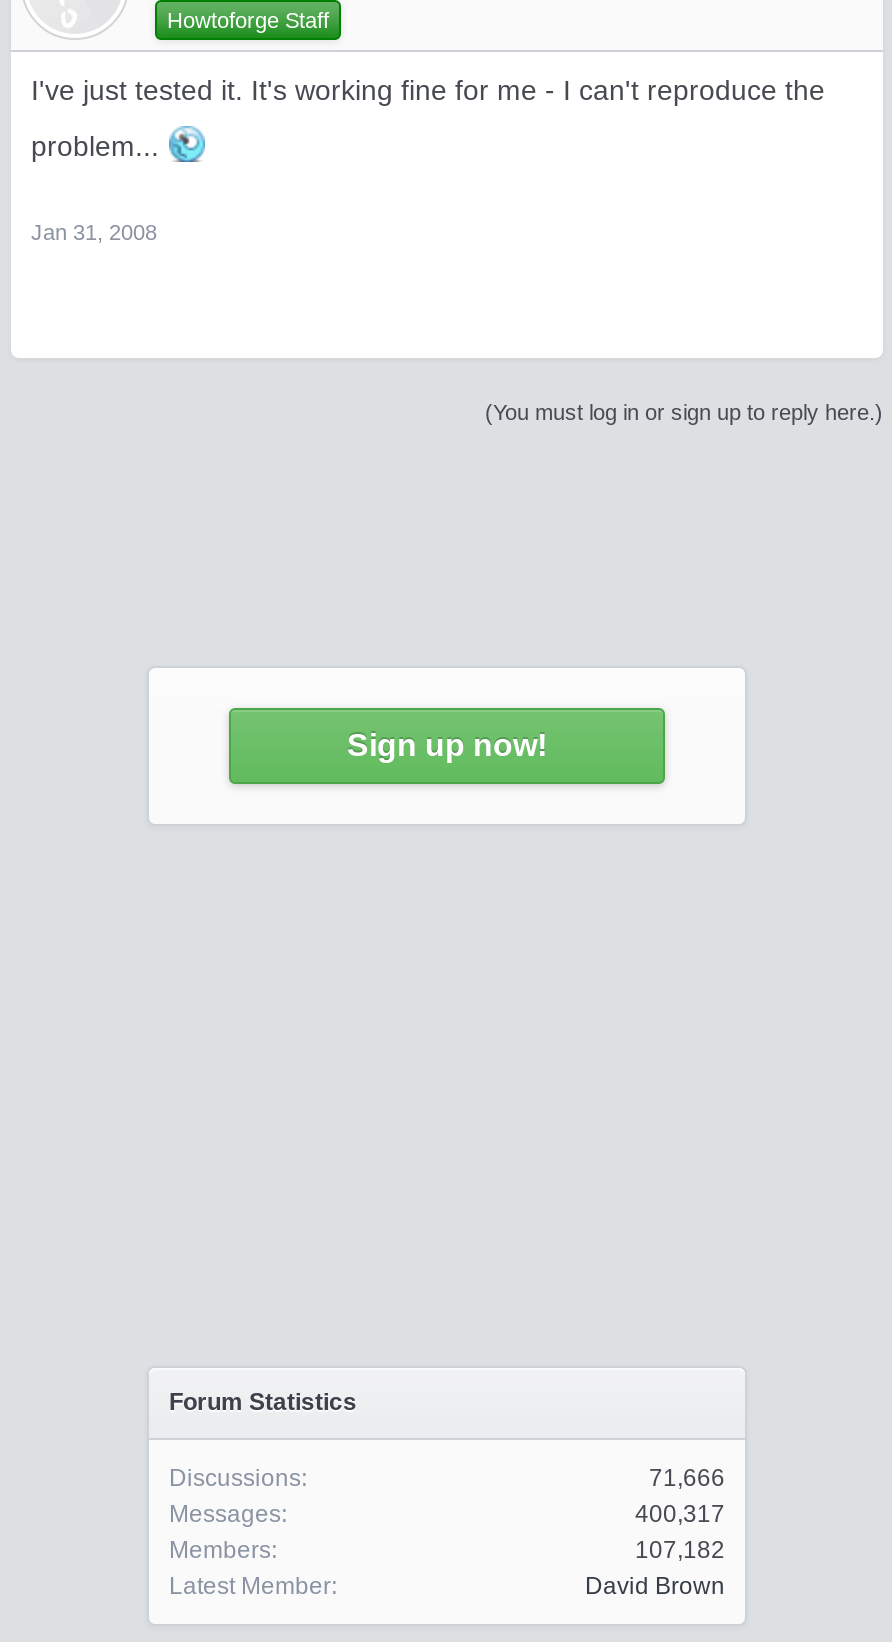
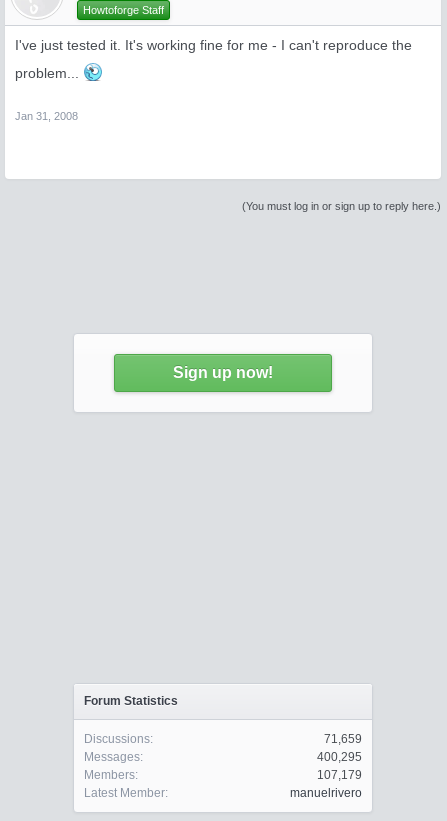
[649,1464,725,1492] 71,666 -> [324,732,362,746] 71,659
[635,1500,725,1528] 400,317 -> [317,750,362,764] 400,295
[635,1536,725,1564] 107,182 -> [317,768,362,782] 107,179
[585,1572,725,1600] David Brown -> [290,786,362,800] manuelrivero

